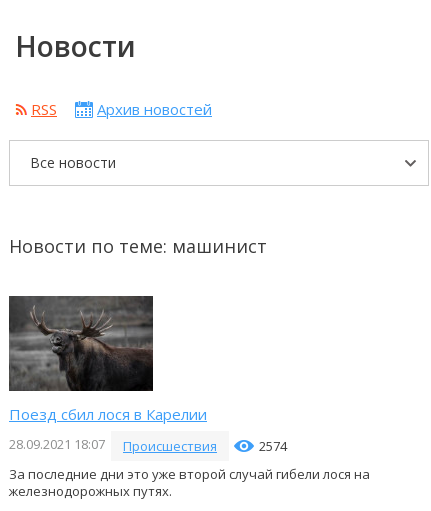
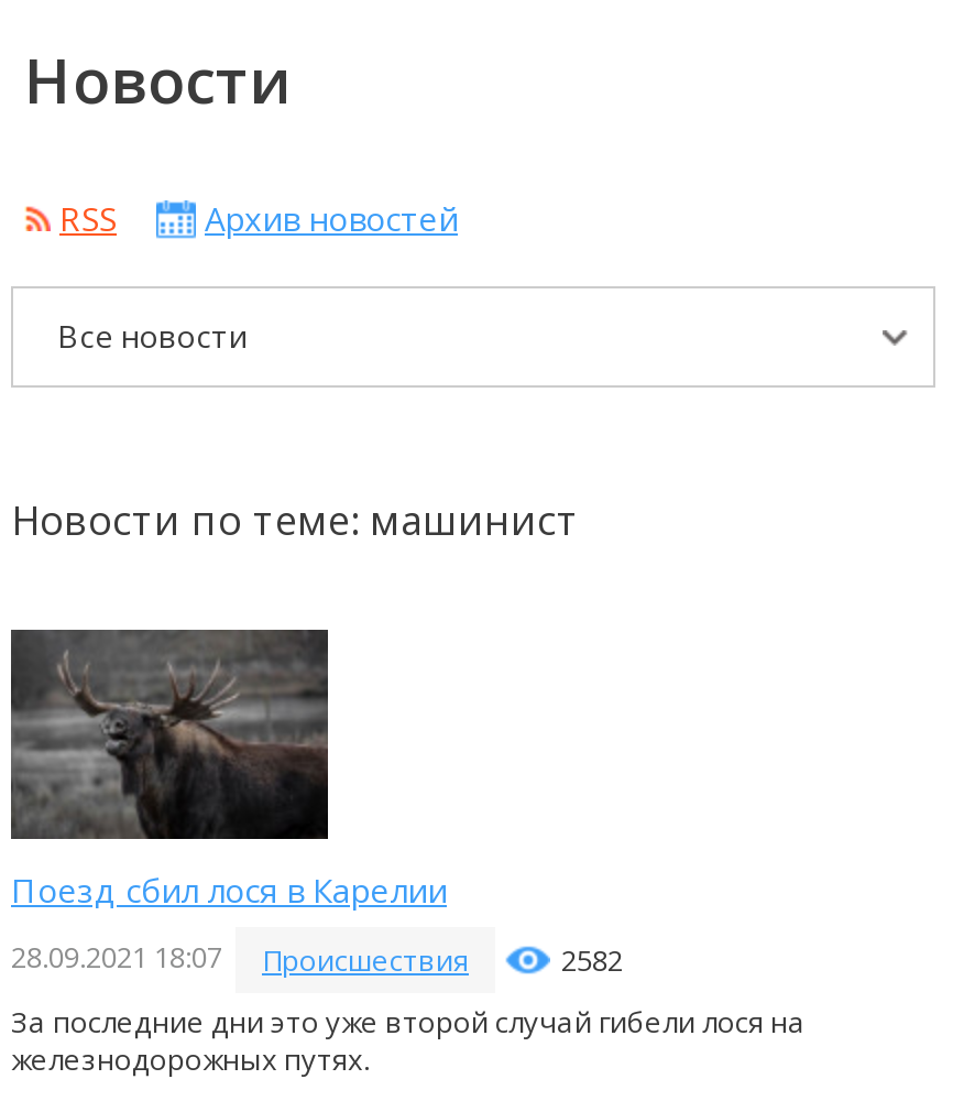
[259,437,287,455] 2574 -> [561,940,623,980] 2582

